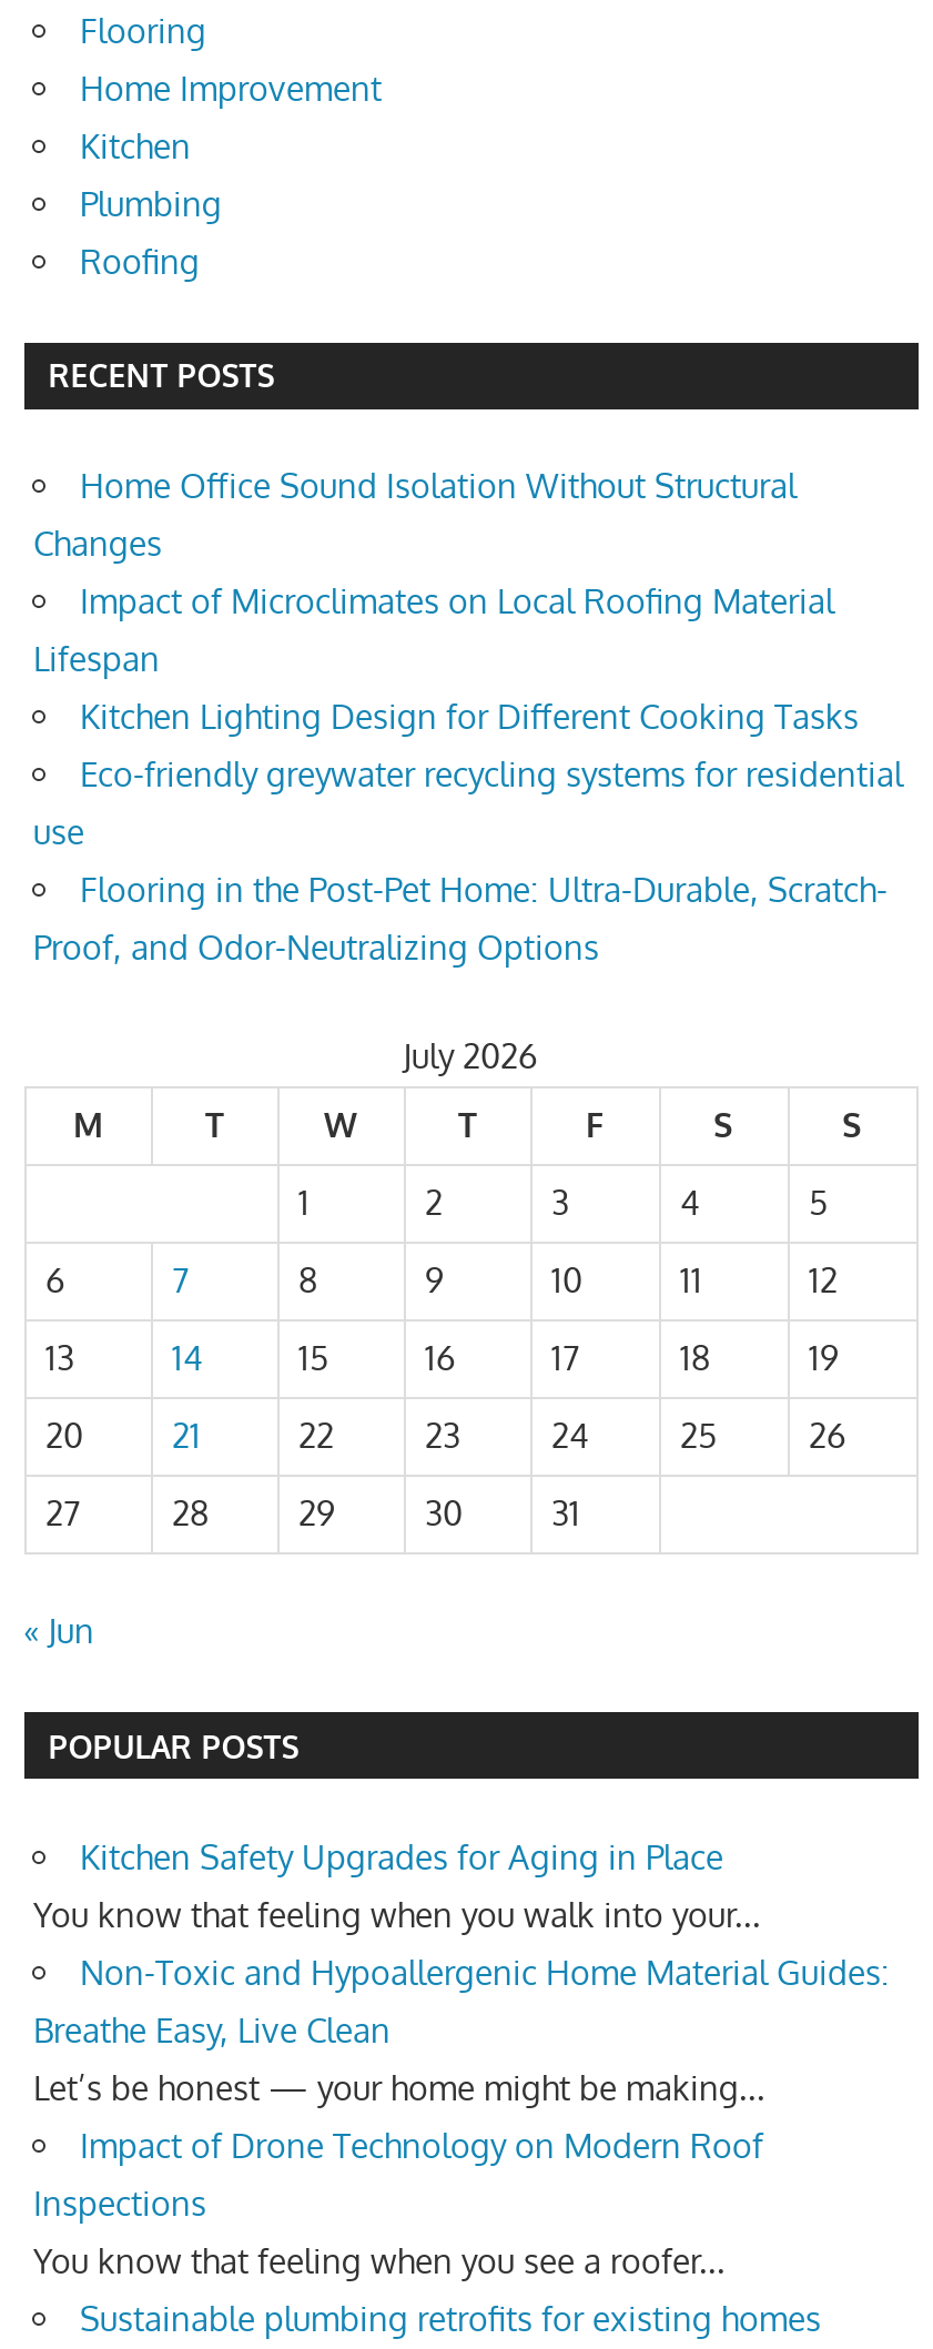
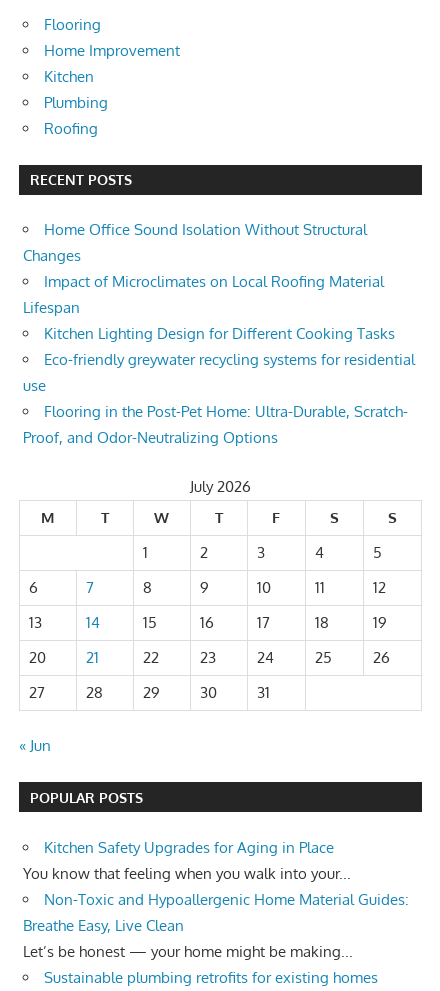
[33,2124,763,2282] Impact of Drone Technology on Modern Roof | Inspections | You know that feeling when you see a roofer... -> none

